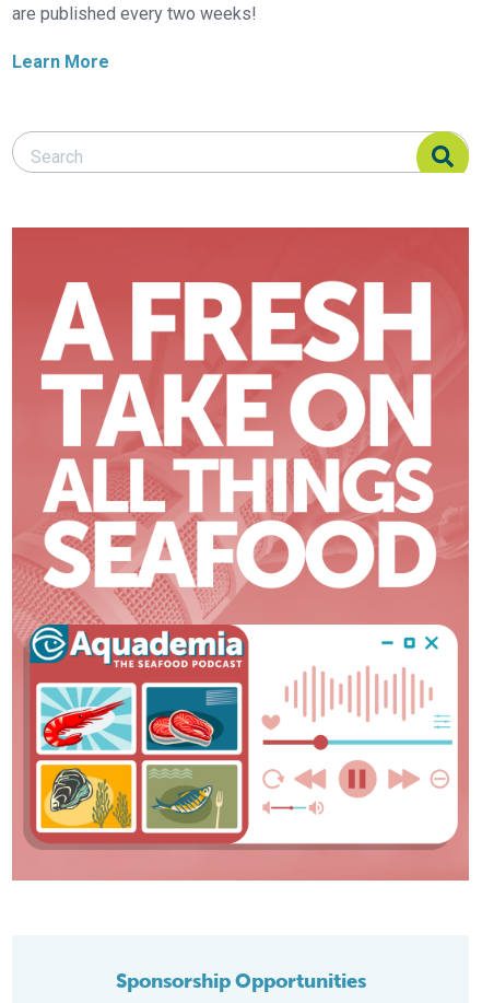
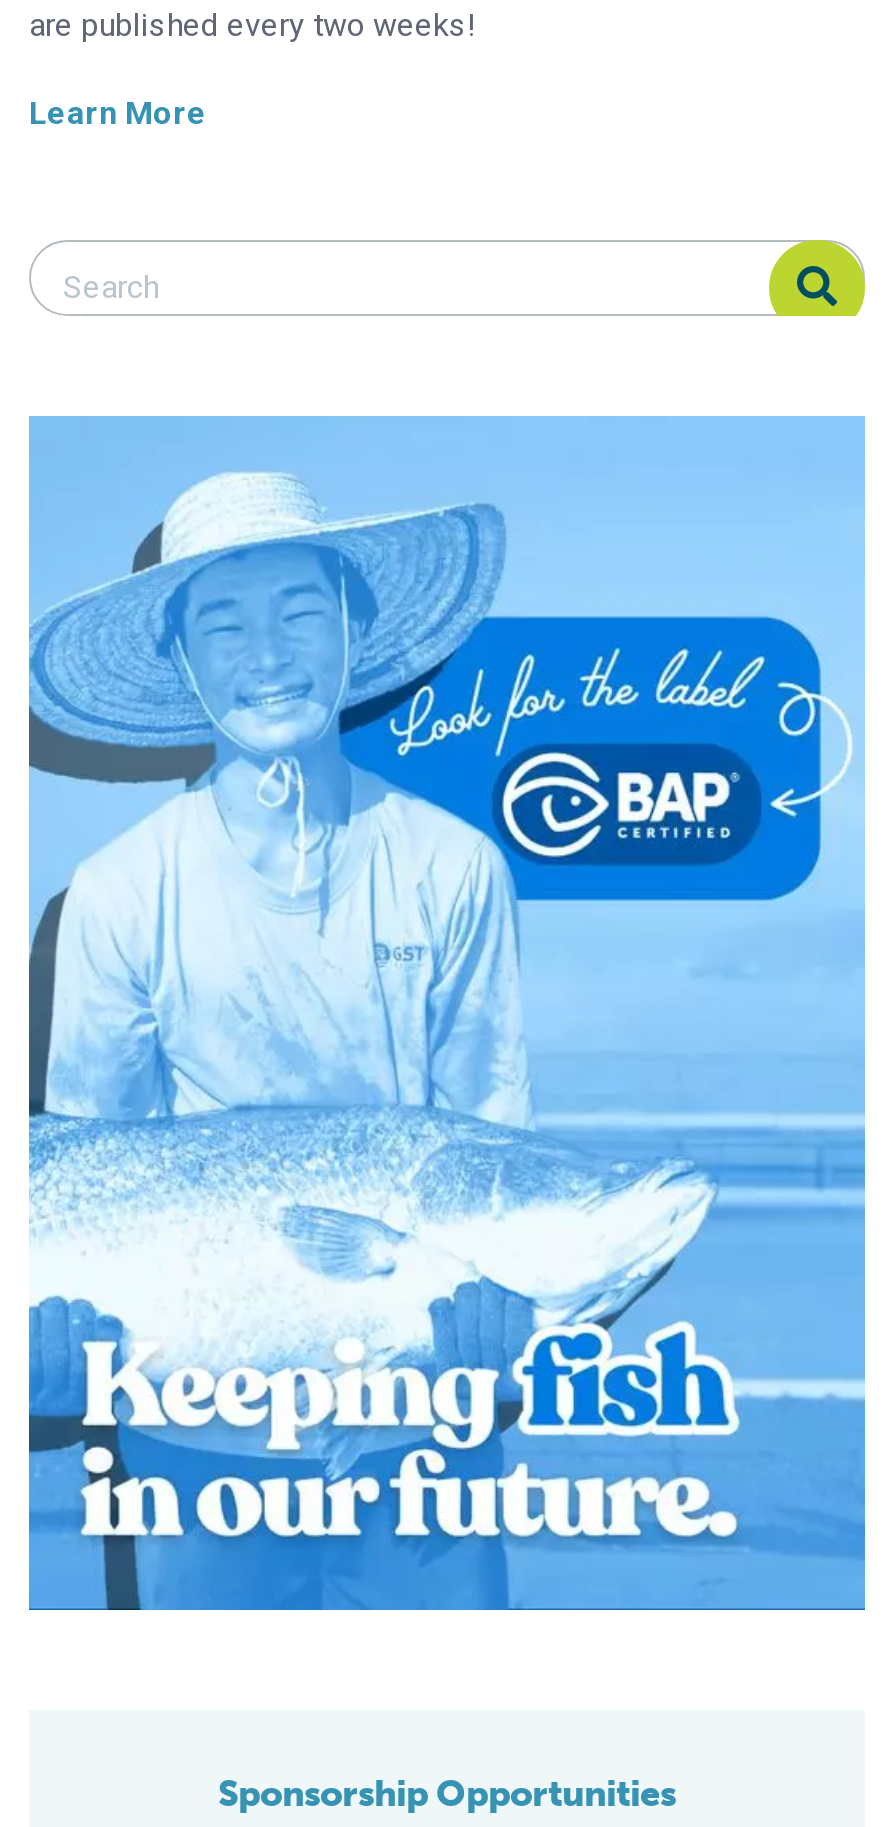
[11,226,470,882] [image] -> [27,414,867,1612] [image]

